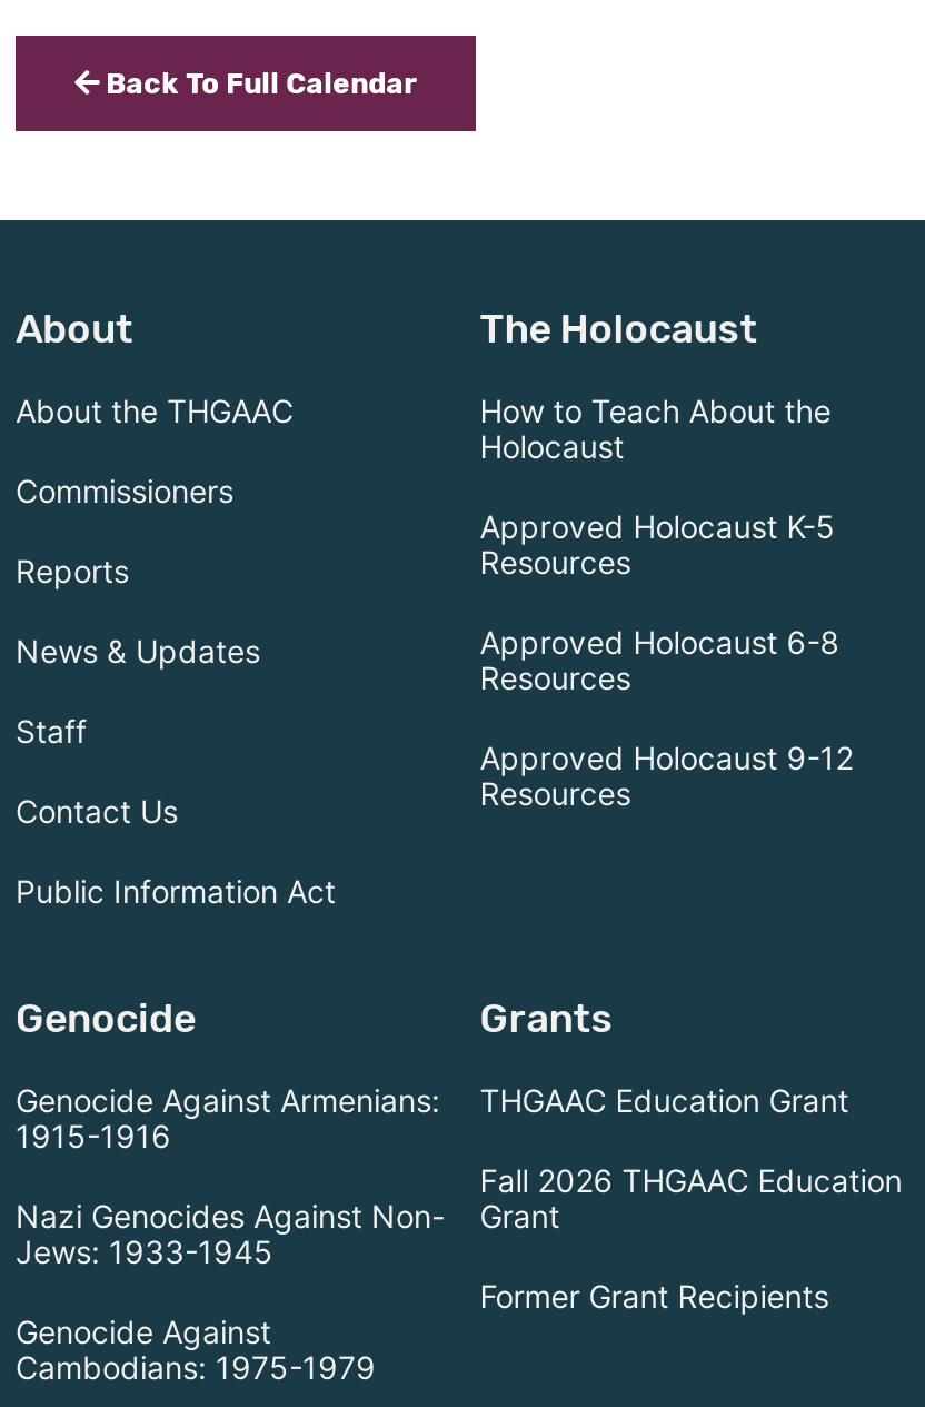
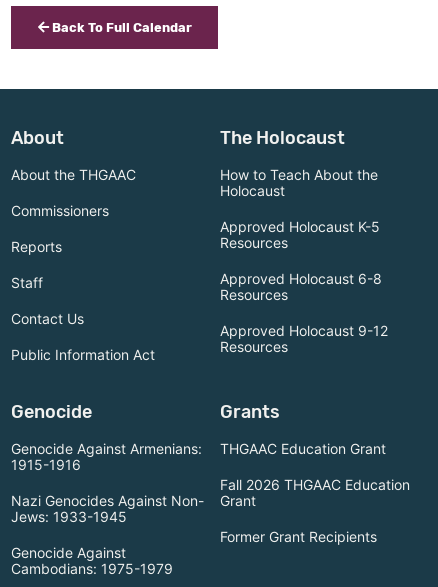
[16,631,260,669] News & Updates -> none

